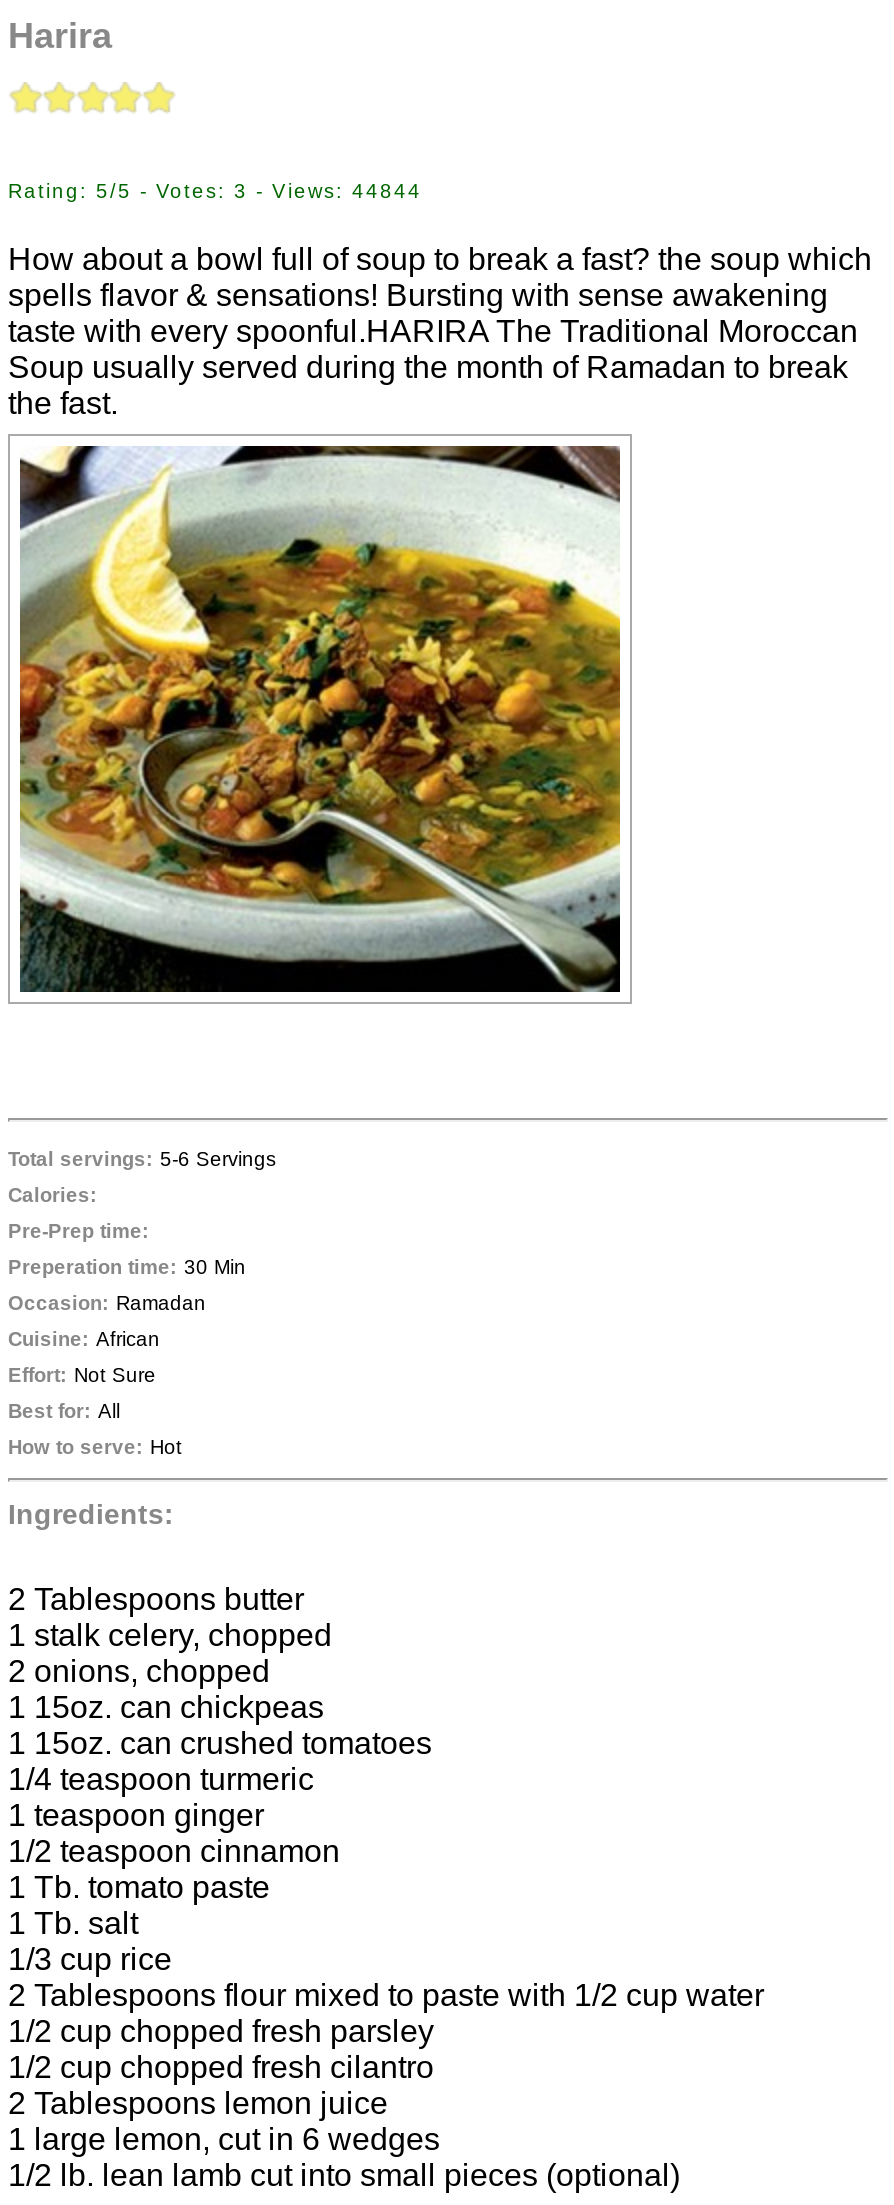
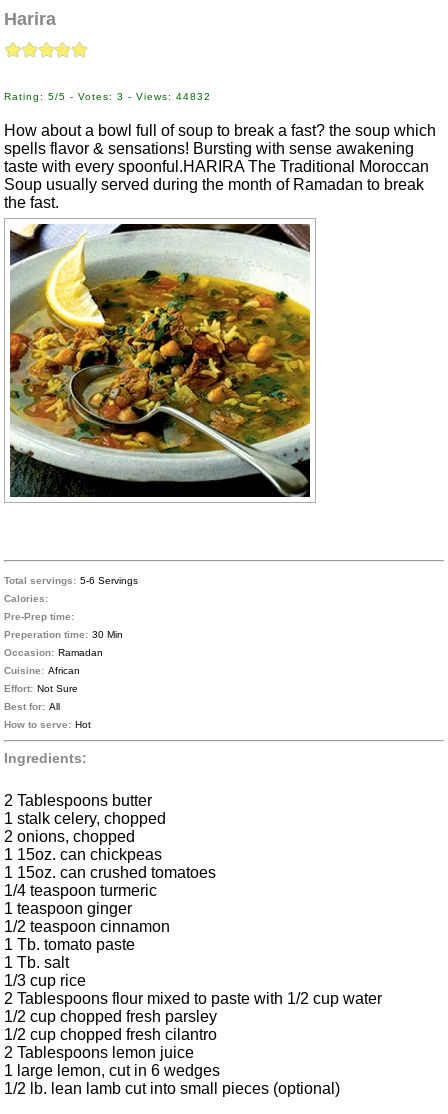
[8,180,422,202] Rating: 5/5 - Votes: 3 - Views: 44844 -> [4,91,211,102] Rating: 5/5 - Votes: 3 - Views: 44832

